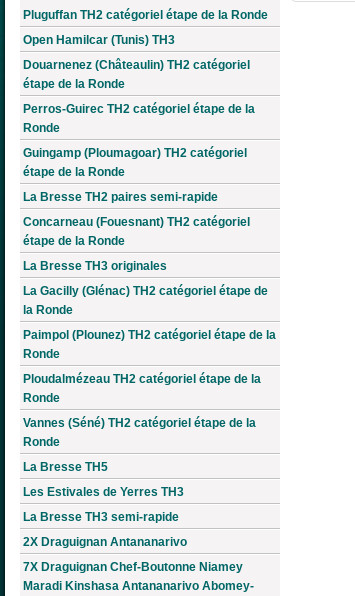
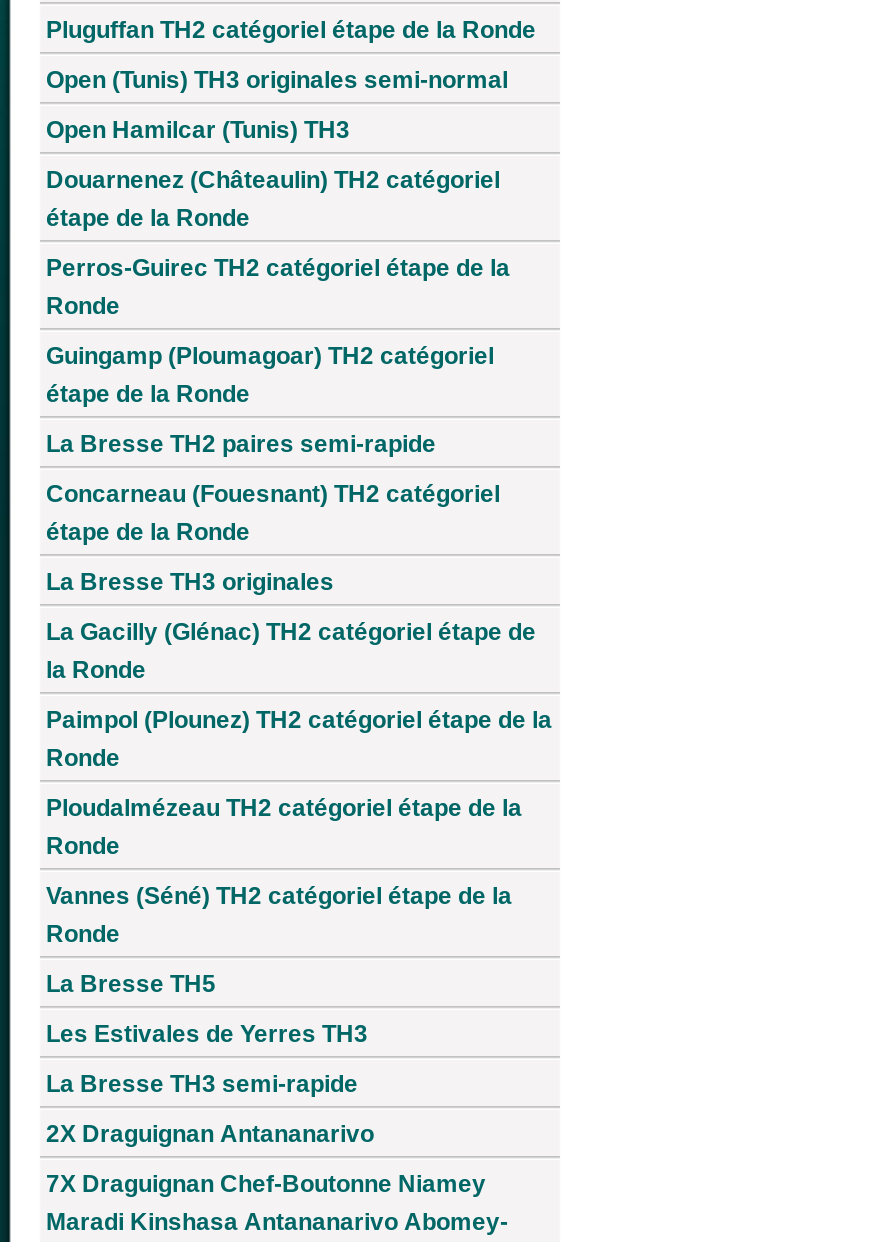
none -> [46,66,508,94] Open (Tunis) TH3 originales semi-normal

